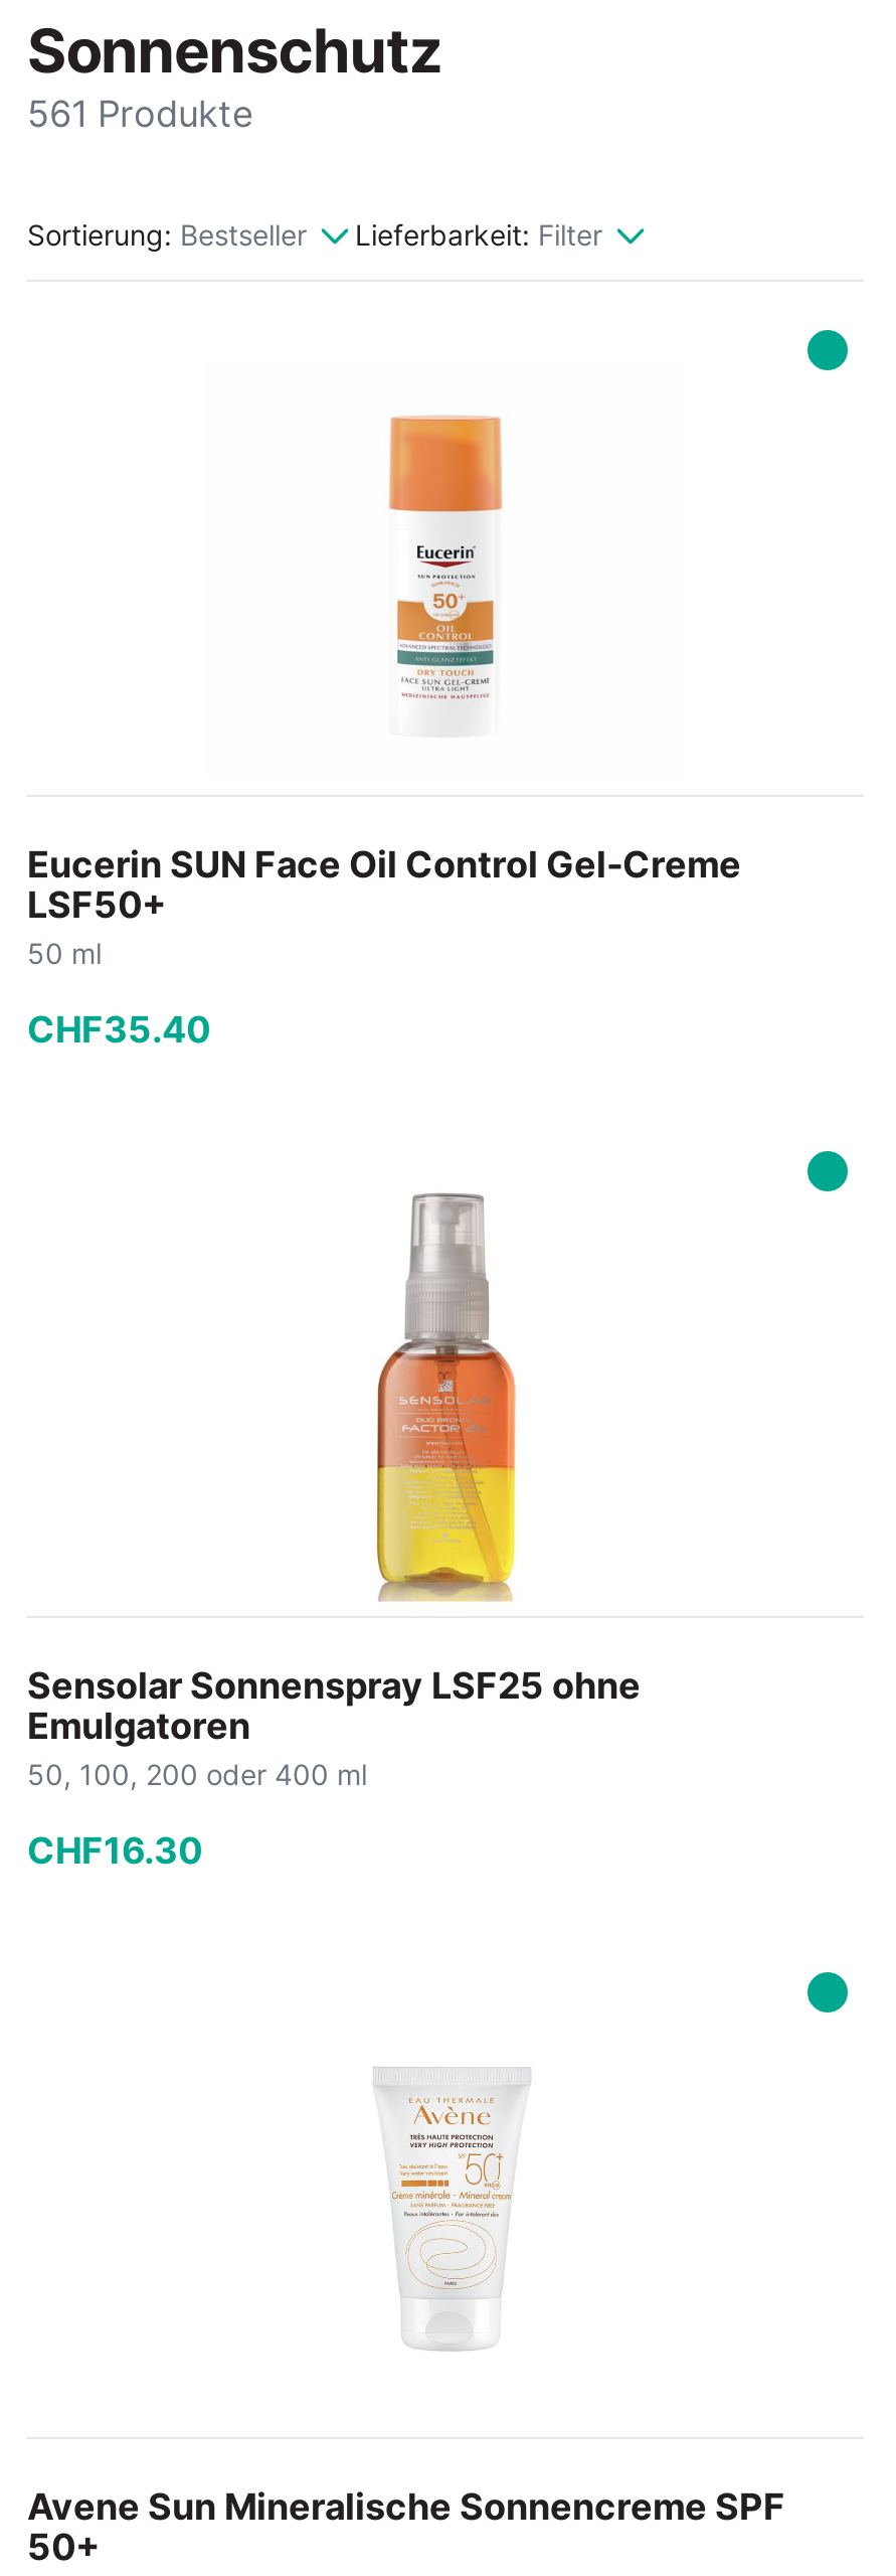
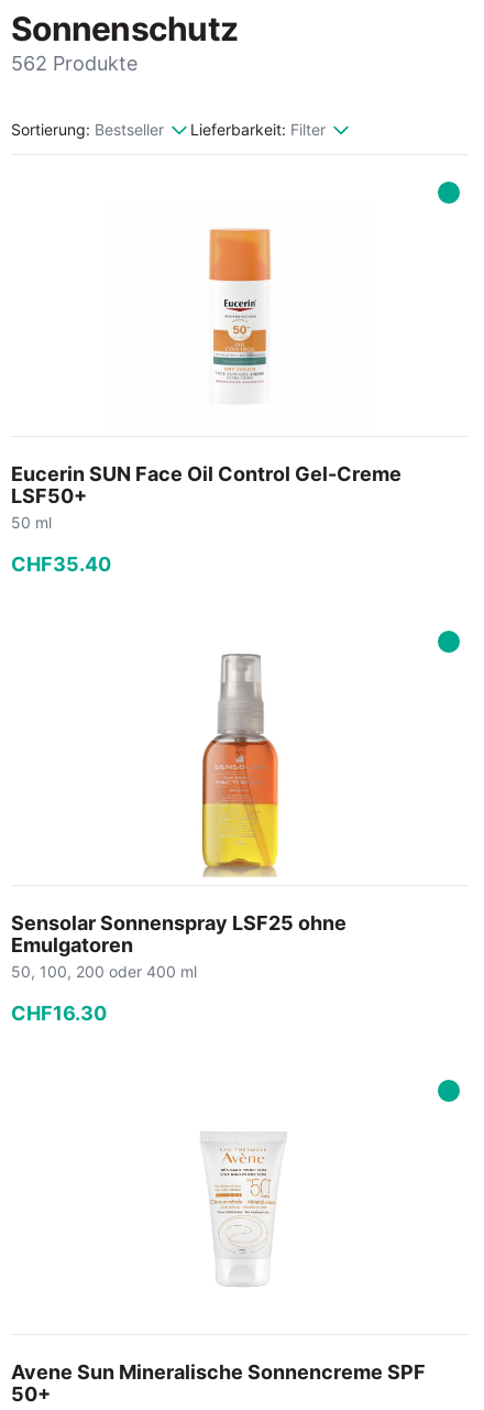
[27,93,252,135] 561 Produkte -> [11,52,137,75] 562 Produkte

